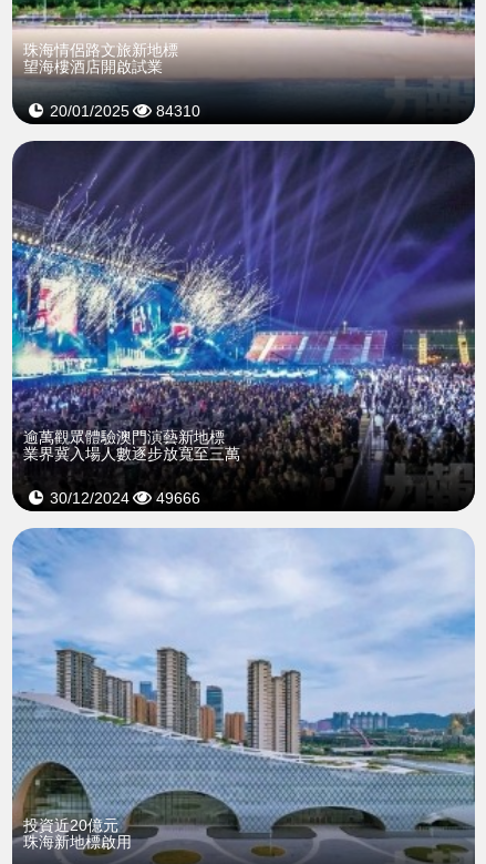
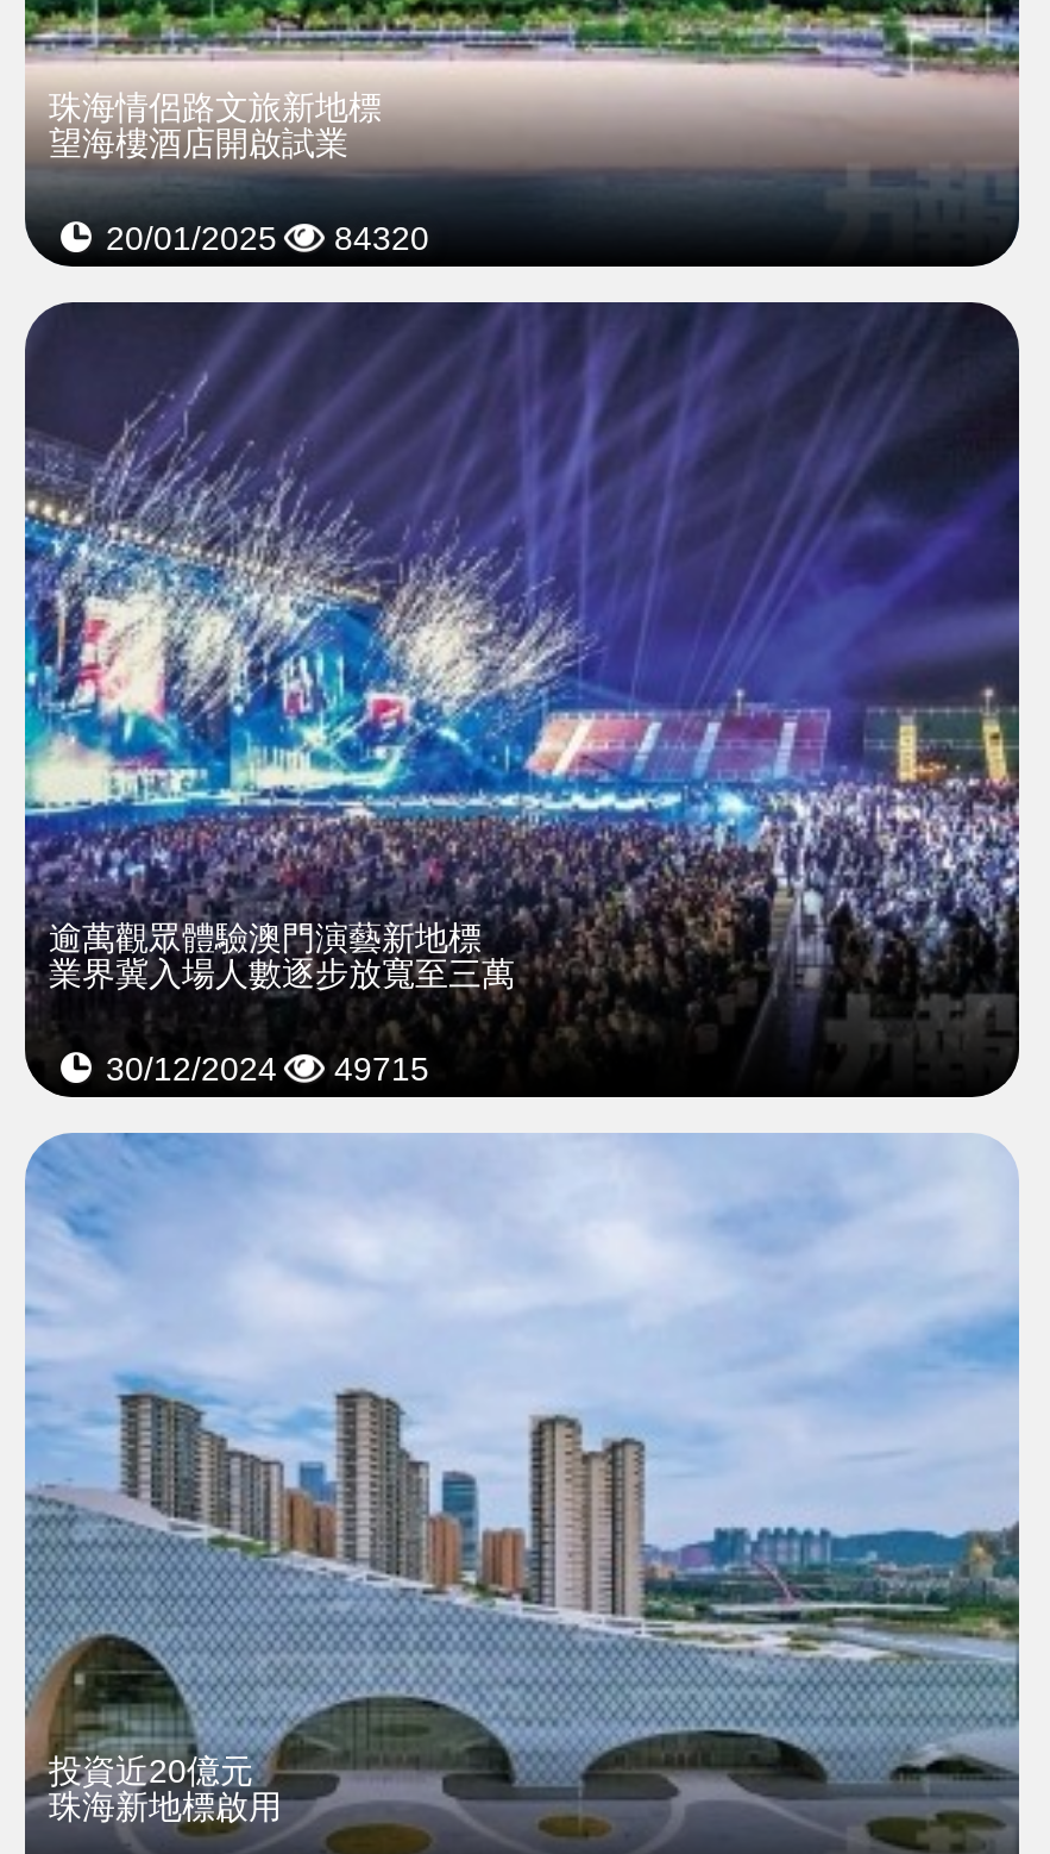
[50,102,200,120] 20/01/2025 84310 -> [106,218,429,257] 20/01/2025 84320
[50,489,200,507] 30/12/2024 49666 -> [106,1050,429,1088] 30/12/2024 49715

